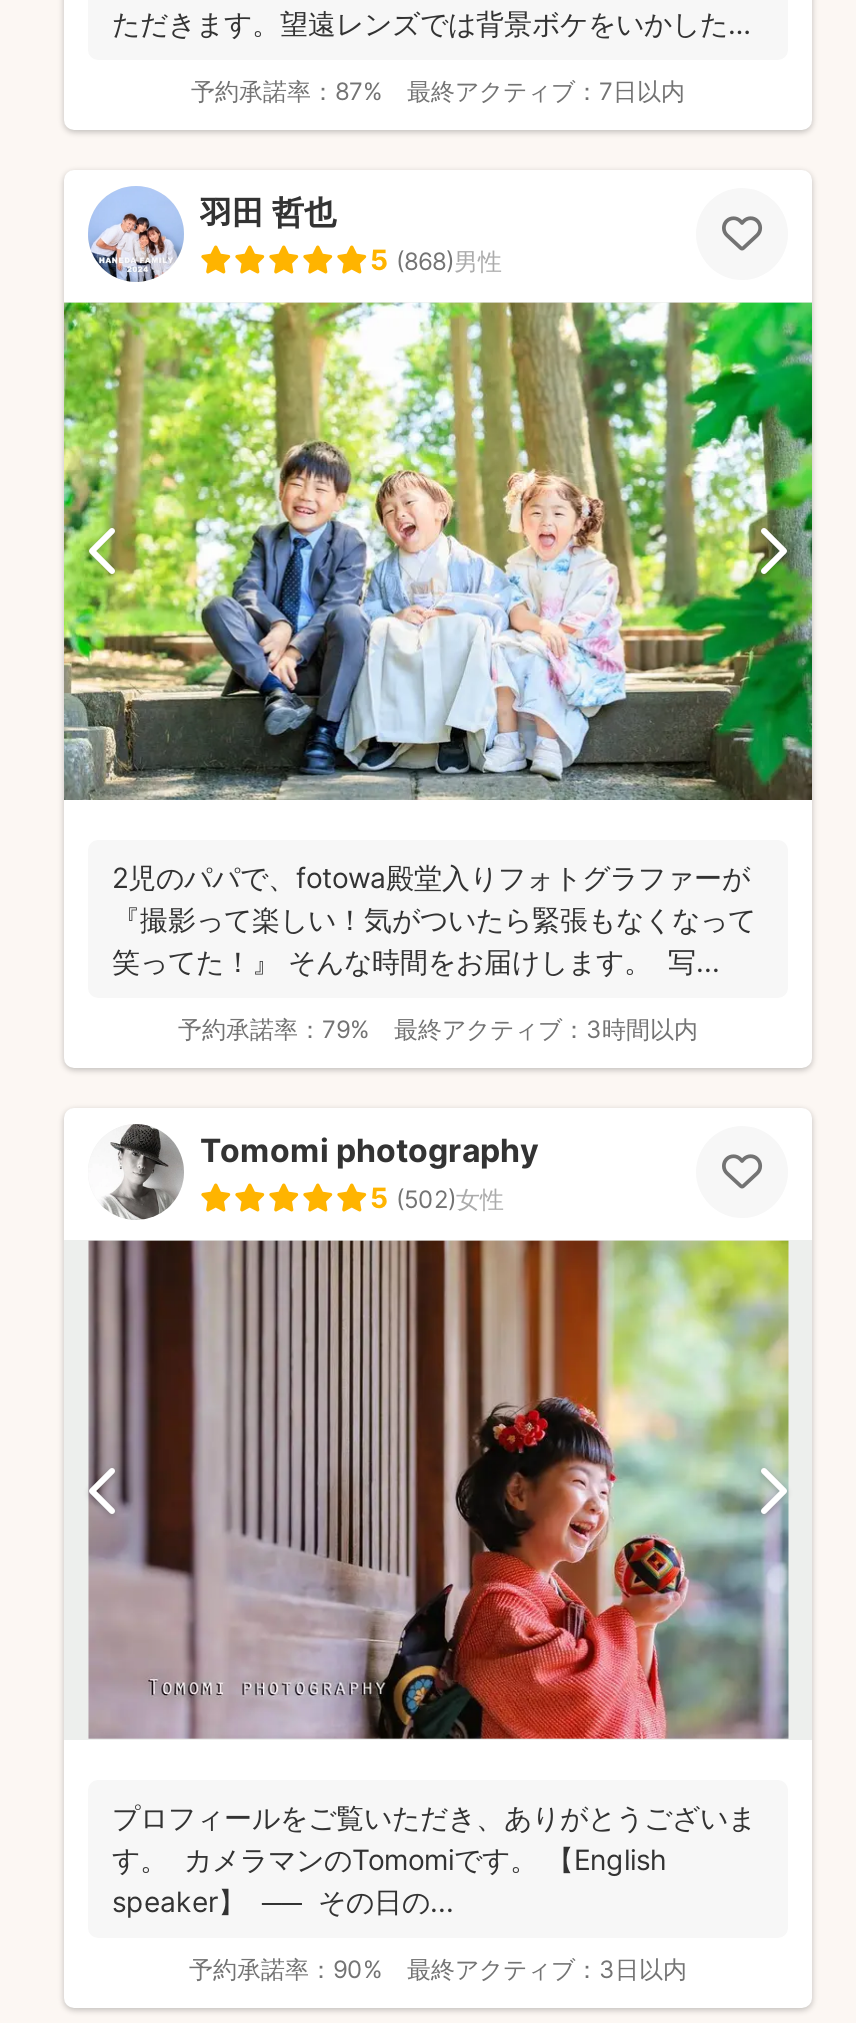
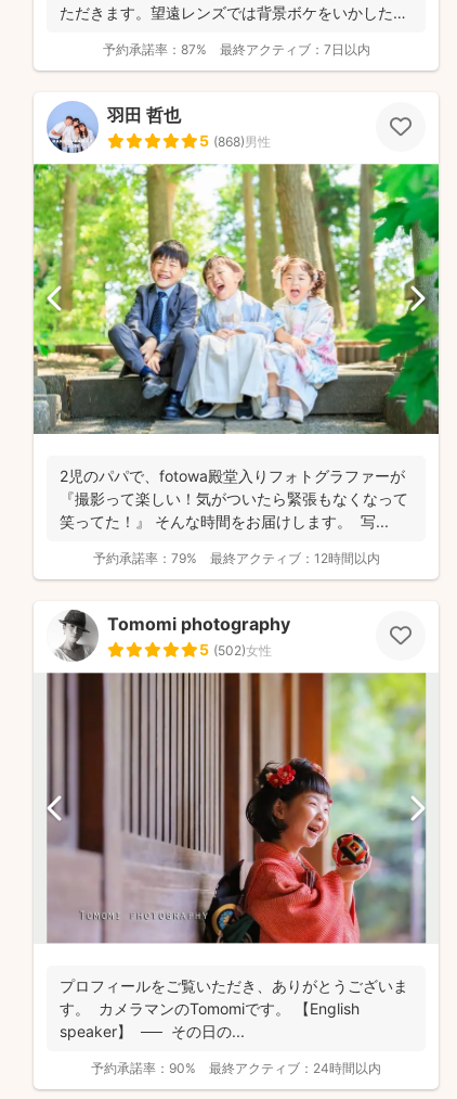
[394,1015,698,1045] 最終アクティブ：3時間以内 -> [210,550,380,567] 最終アクティブ：12時間以内
[407,1953,687,1983] 最終アクティブ：3日以内 -> [209,1060,381,1076] 最終アクティブ：24時間以内

